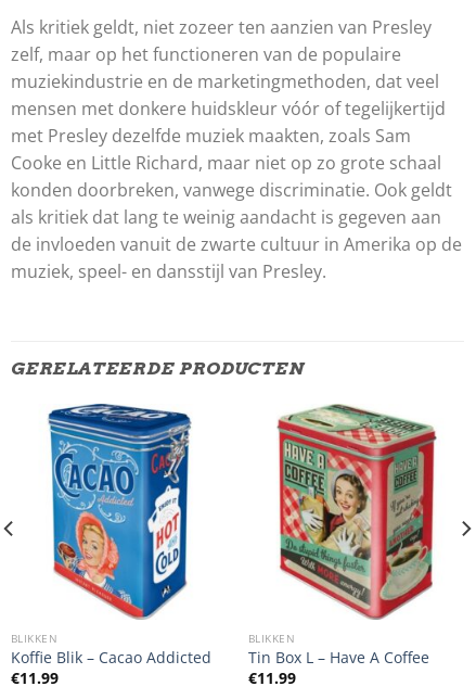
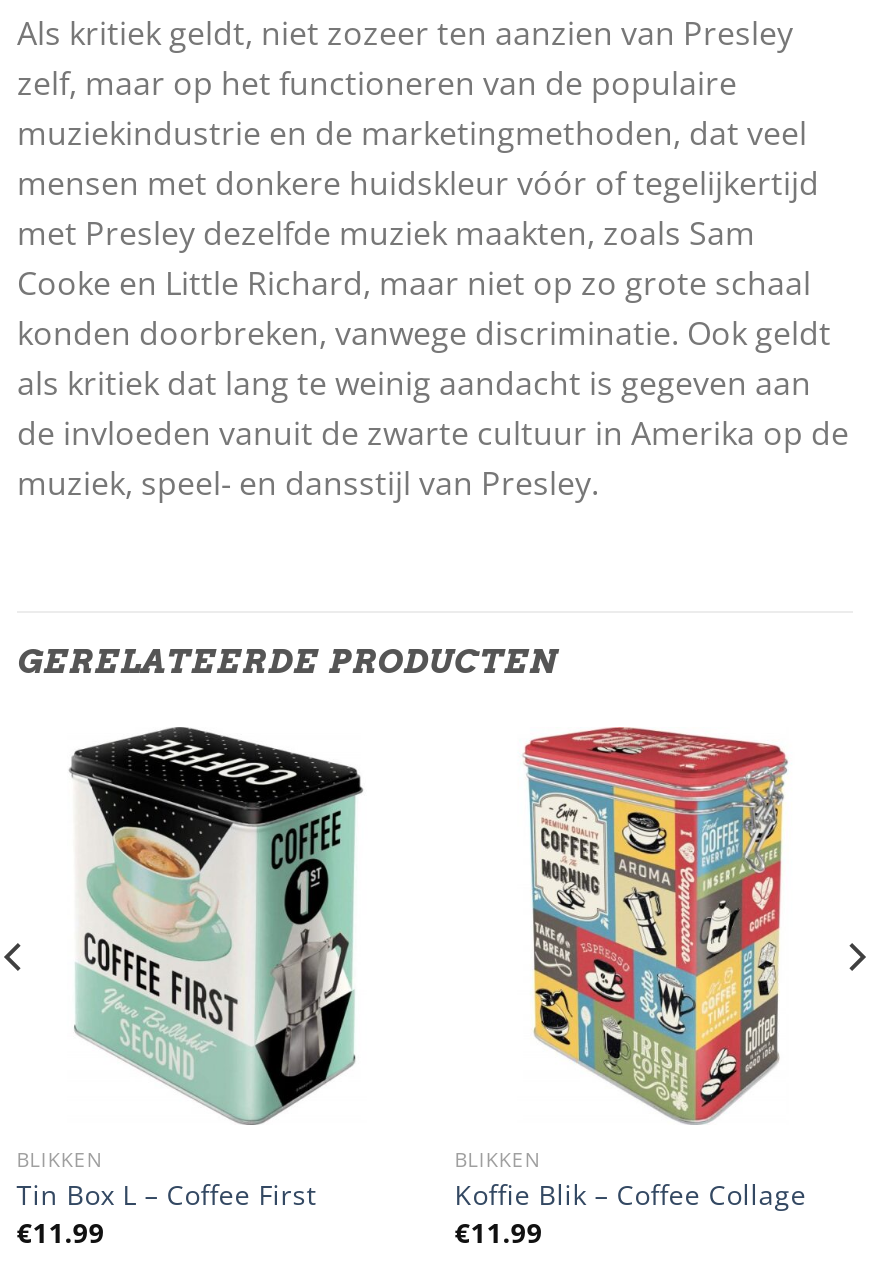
[11,404,211,668] [image] | Koffie Blik – Cacao Addicted -> [17,727,365,1213] [image] | Tin Box L – Coffee First
[248,404,437,668] [image] | Tin Box L – Have A Coffee -> [455,727,807,1213] [image] | Koffie Blik – Coffee Collage

